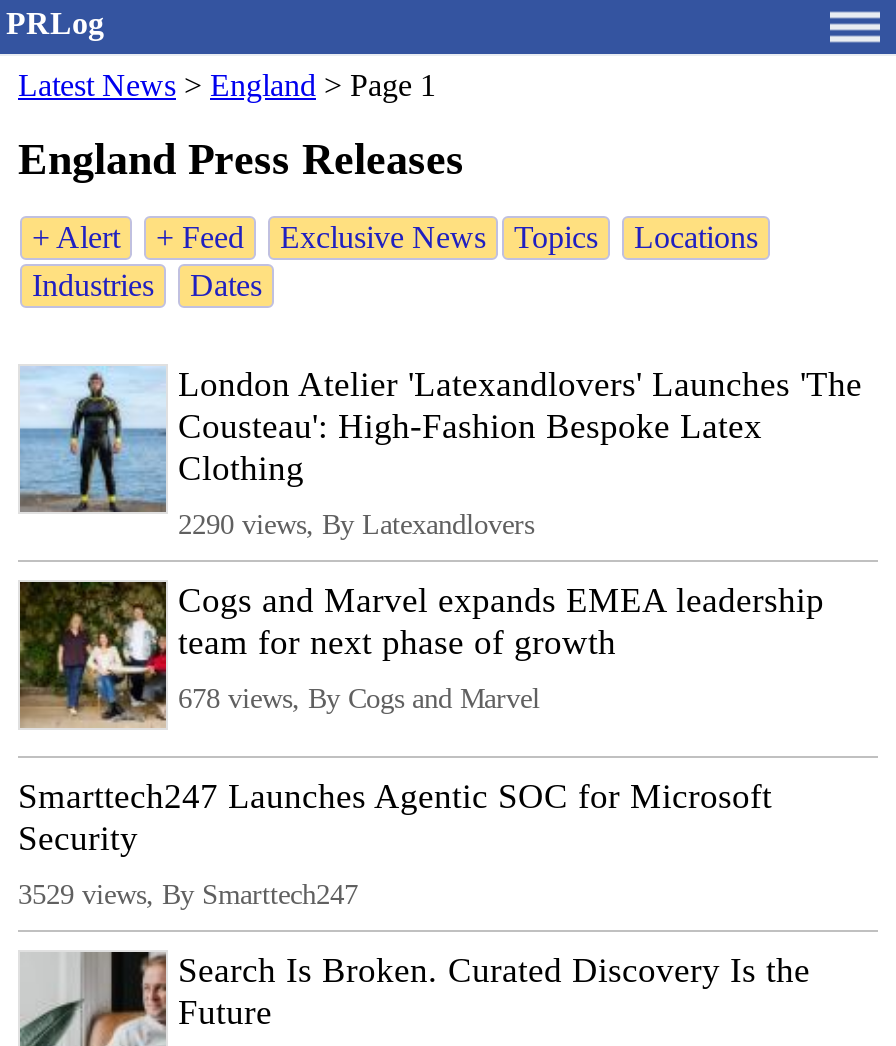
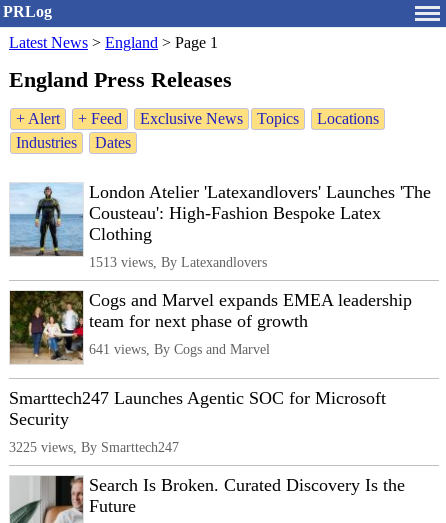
[178,509,534,541] 2290 views, By Latexandlovers -> [89,254,267,270] 1513 views, By Latexandlovers
[178,683,540,715] 678 views, By Cogs and Marvel -> [89,341,270,357] 641 views, By Cogs and Marvel
[18,879,358,911] 3529 views, By Smarttech247 -> [9,439,179,455] 3225 views, By Smarttech247

